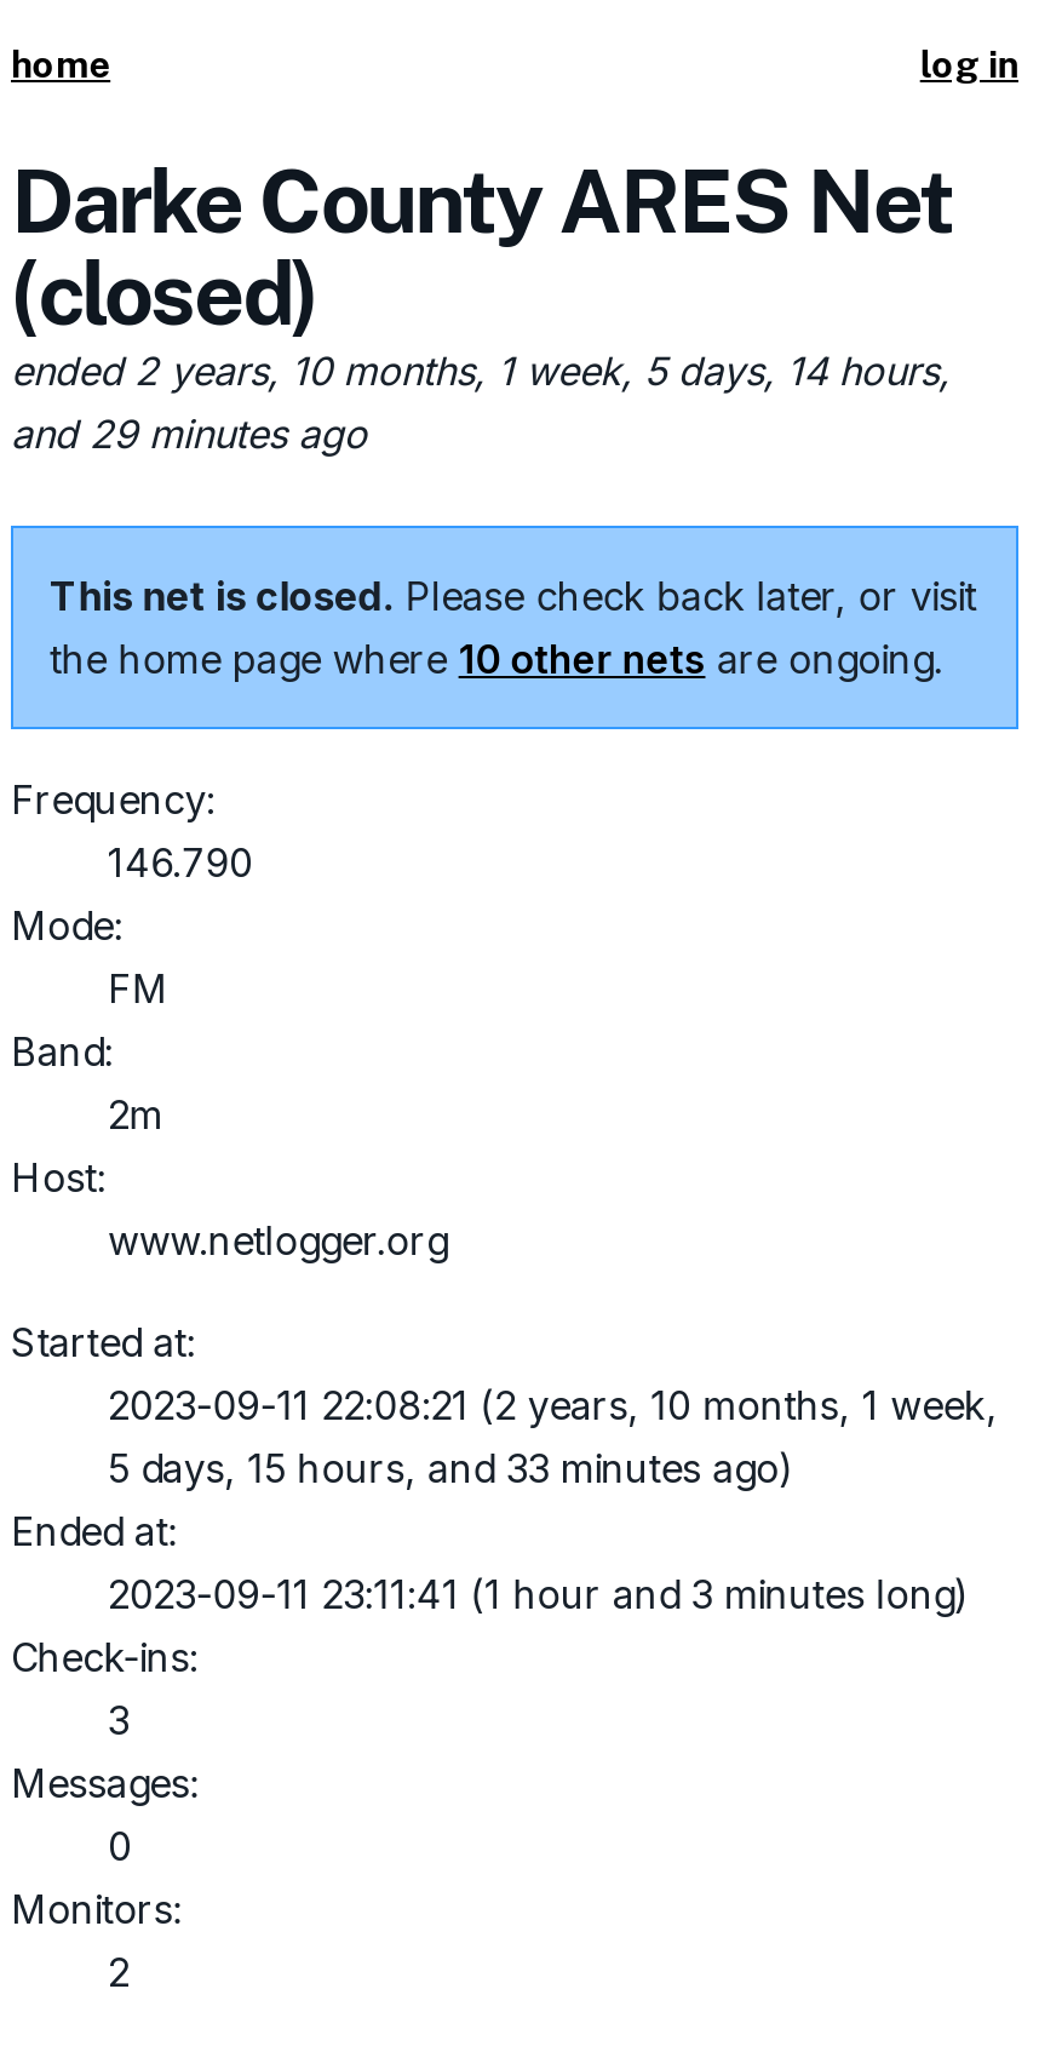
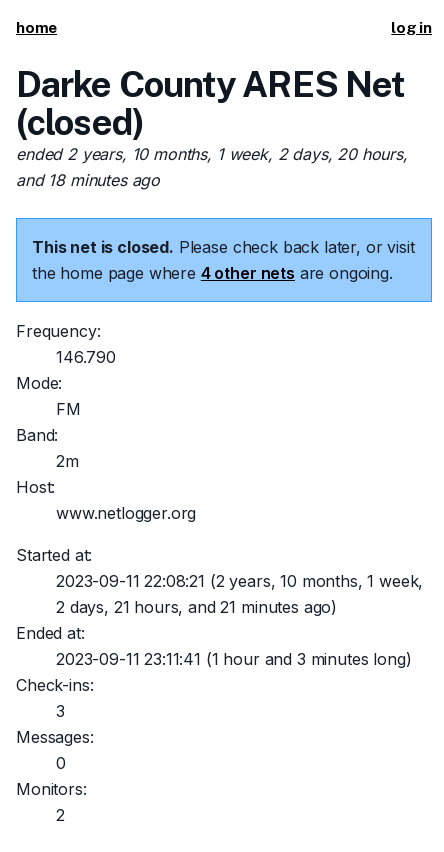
[11,346,950,395] ended 2 years, 10 months, 1 week, 5 days, 14 hours, -> [16,144,408,164] ended 2 years, 10 months, 1 week, 2 days, 20 hours,
[11,409,367,458] and 29 minutes ago -> [16,170,160,190] and 18 minutes ago
[50,635,943,683] the home page where 10 other nets are ongoing. -> [32,263,393,283] the home page where 4 other nets are ongoing.
[108,1444,793,1492] 5 days, 15 hours, and 33 minutes ago) -> [56,597,337,617] 2 days, 21 hours, and 21 minutes ago)

